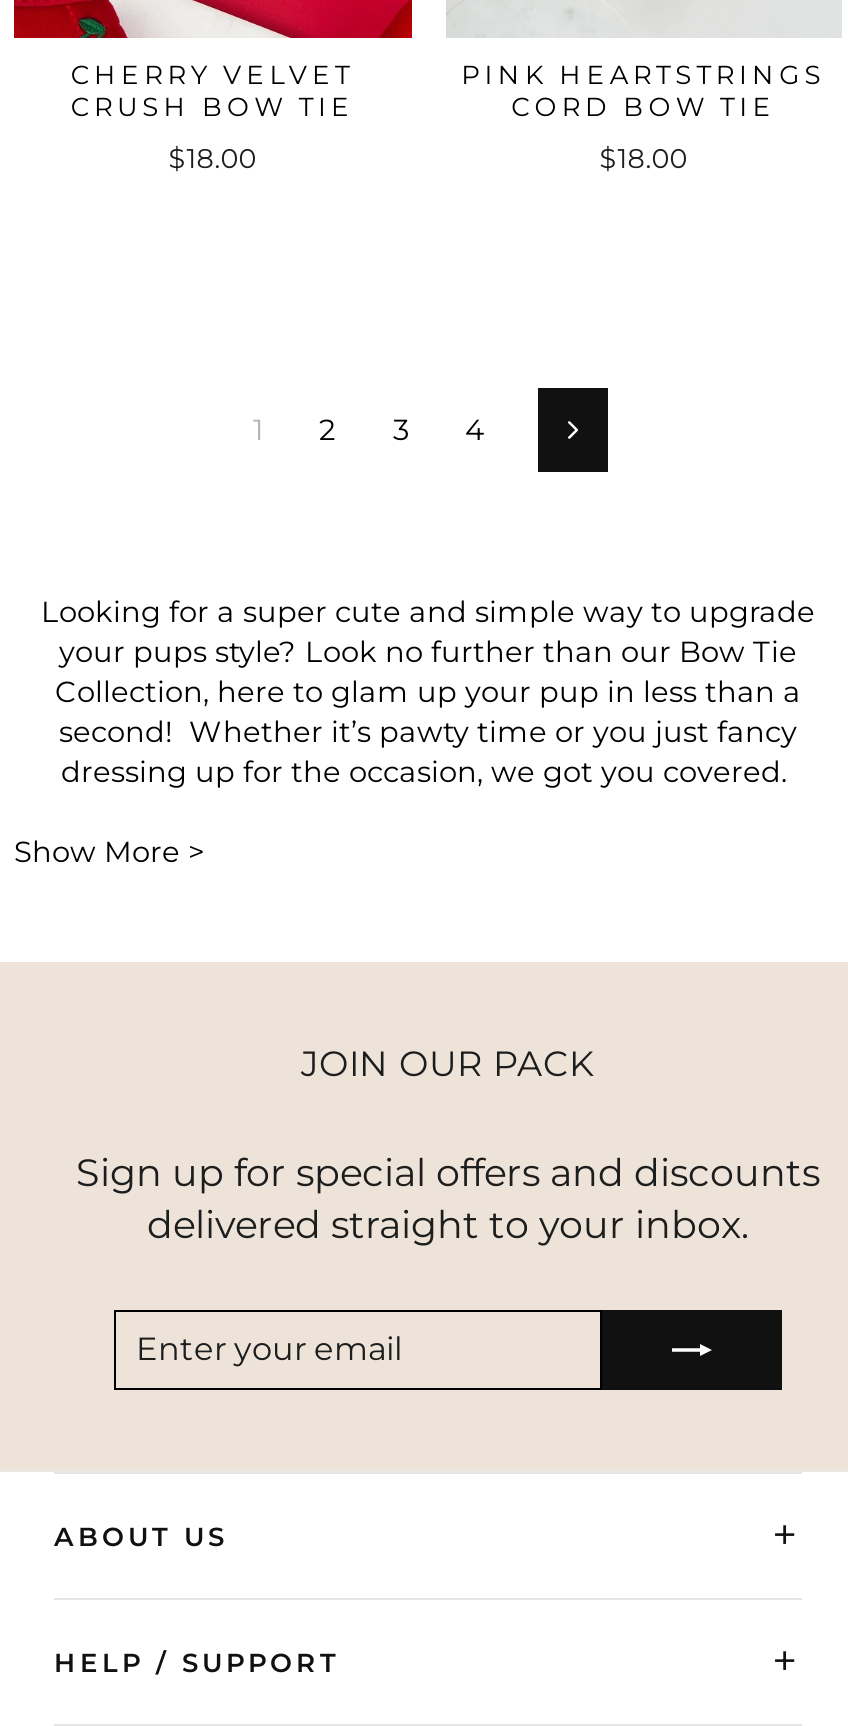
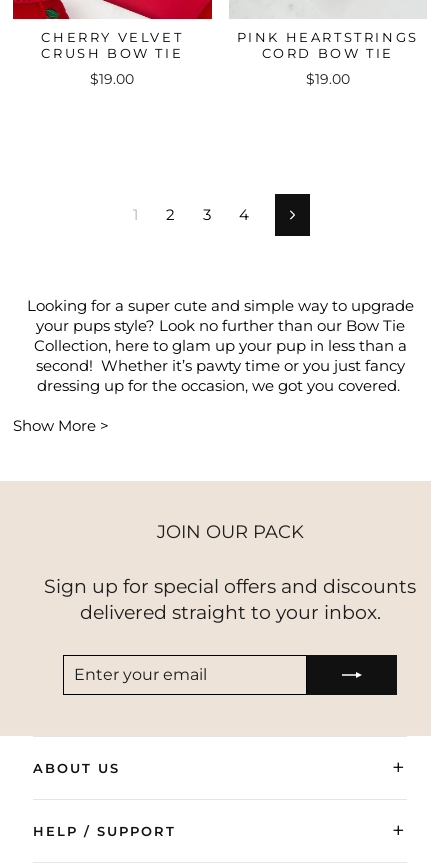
[168,142,256,174] $18.00 -> [90,71,134,87] $19.00
[600,142,688,174] $18.00 -> [306,71,350,87] $19.00

